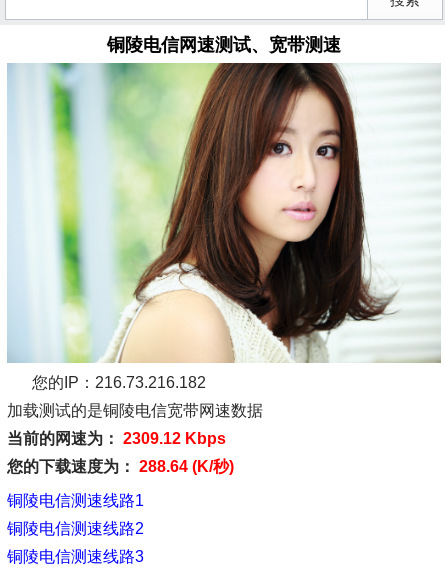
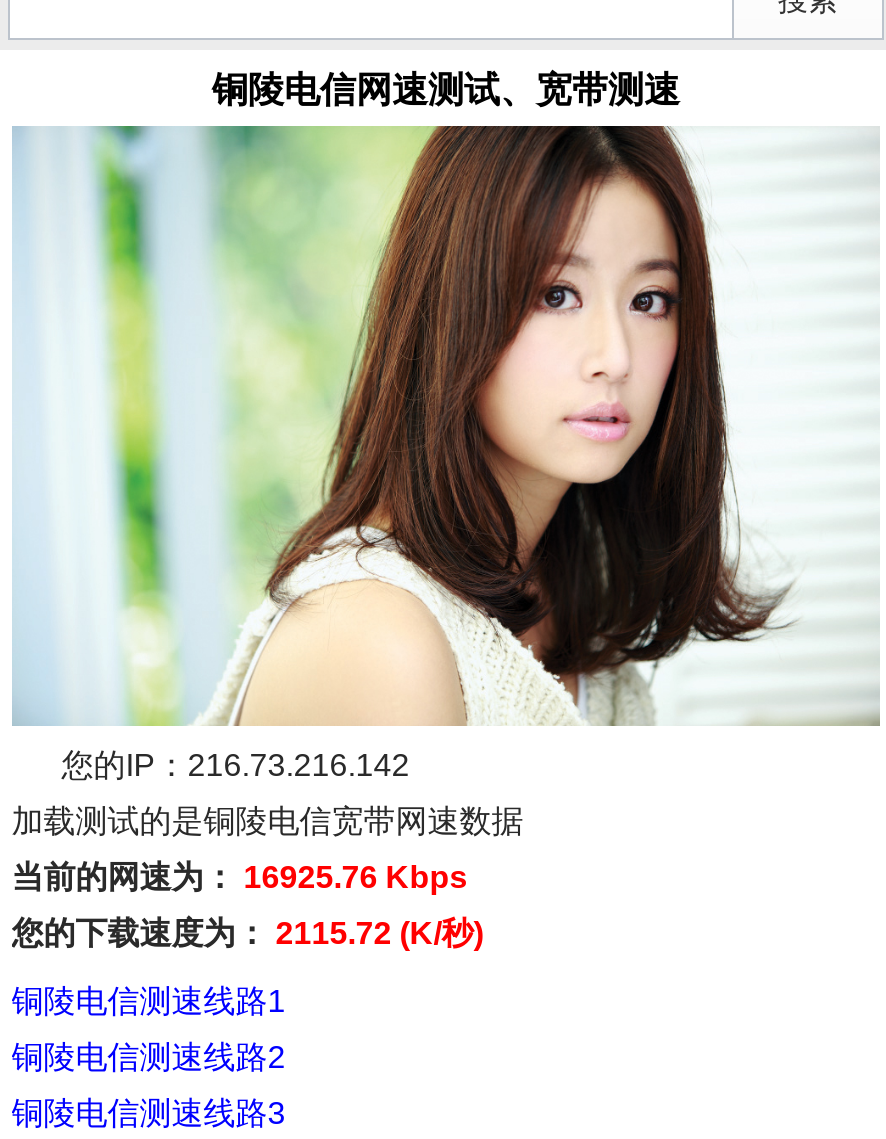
[32,374,206,391] 您的IP：216.73.216.182 -> [61,748,409,782] 您的IP：216.73.216.142
[7,430,226,447] 当前的网速为：2309.12 Kbps -> [11,860,467,894] 当前的网速为：16925.76 Kbps
[7,458,234,475] 您的下载速度为：288.64 (K/秒) -> [11,916,483,950] 您的下载速度为：2115.72 (K/秒)

